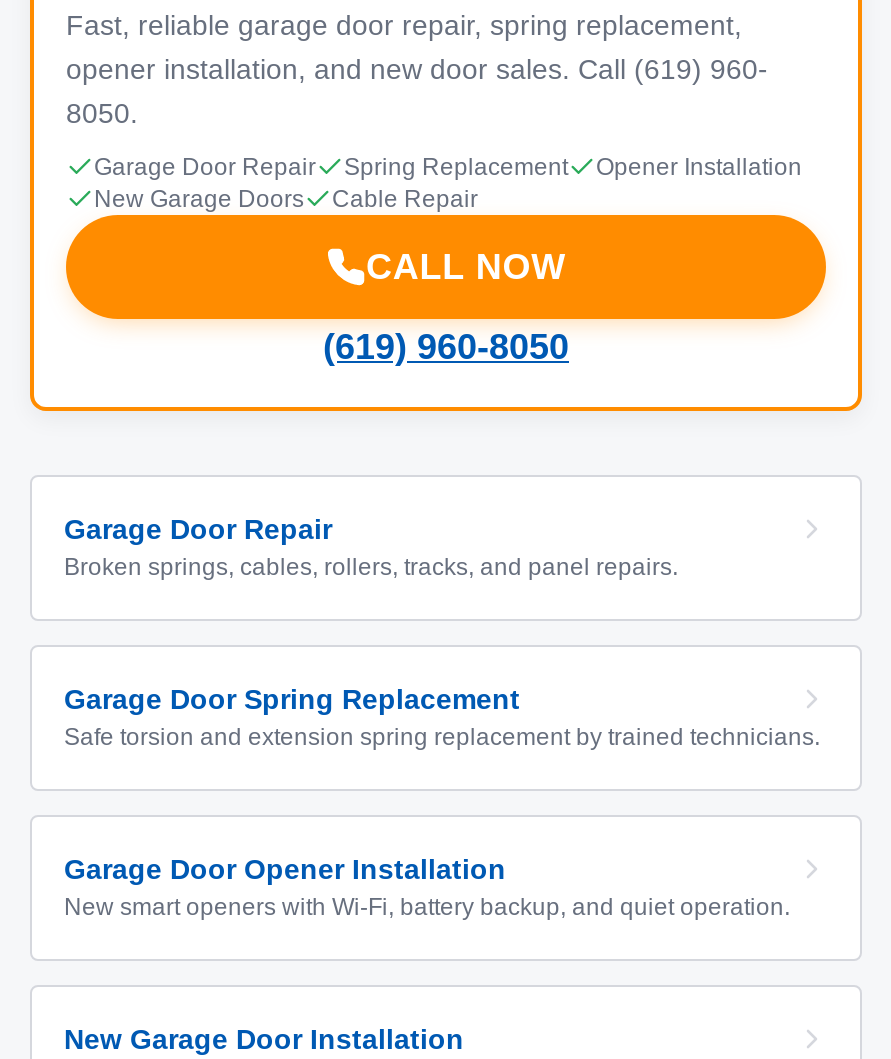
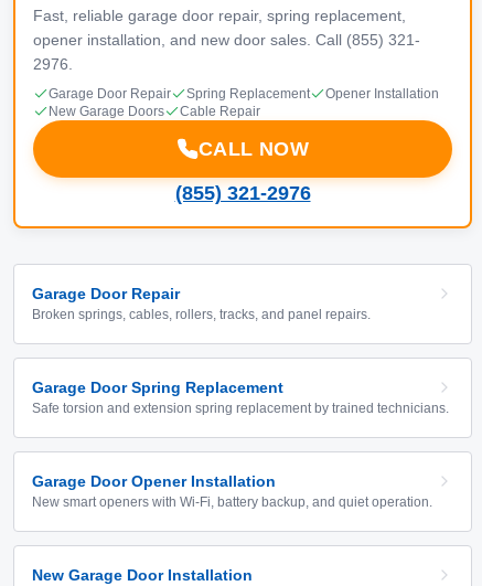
[66,53,768,85] opener installation, and new door sales. Call (619) 960- -> [33,31,420,49] opener installation, and new door sales. Call (855) 321-
[66,97,138,129] 8050. -> [33,55,73,73] 2976.
[323,327,569,367] (619) 960-8050 -> [175,182,310,204] (855) 321-2976

